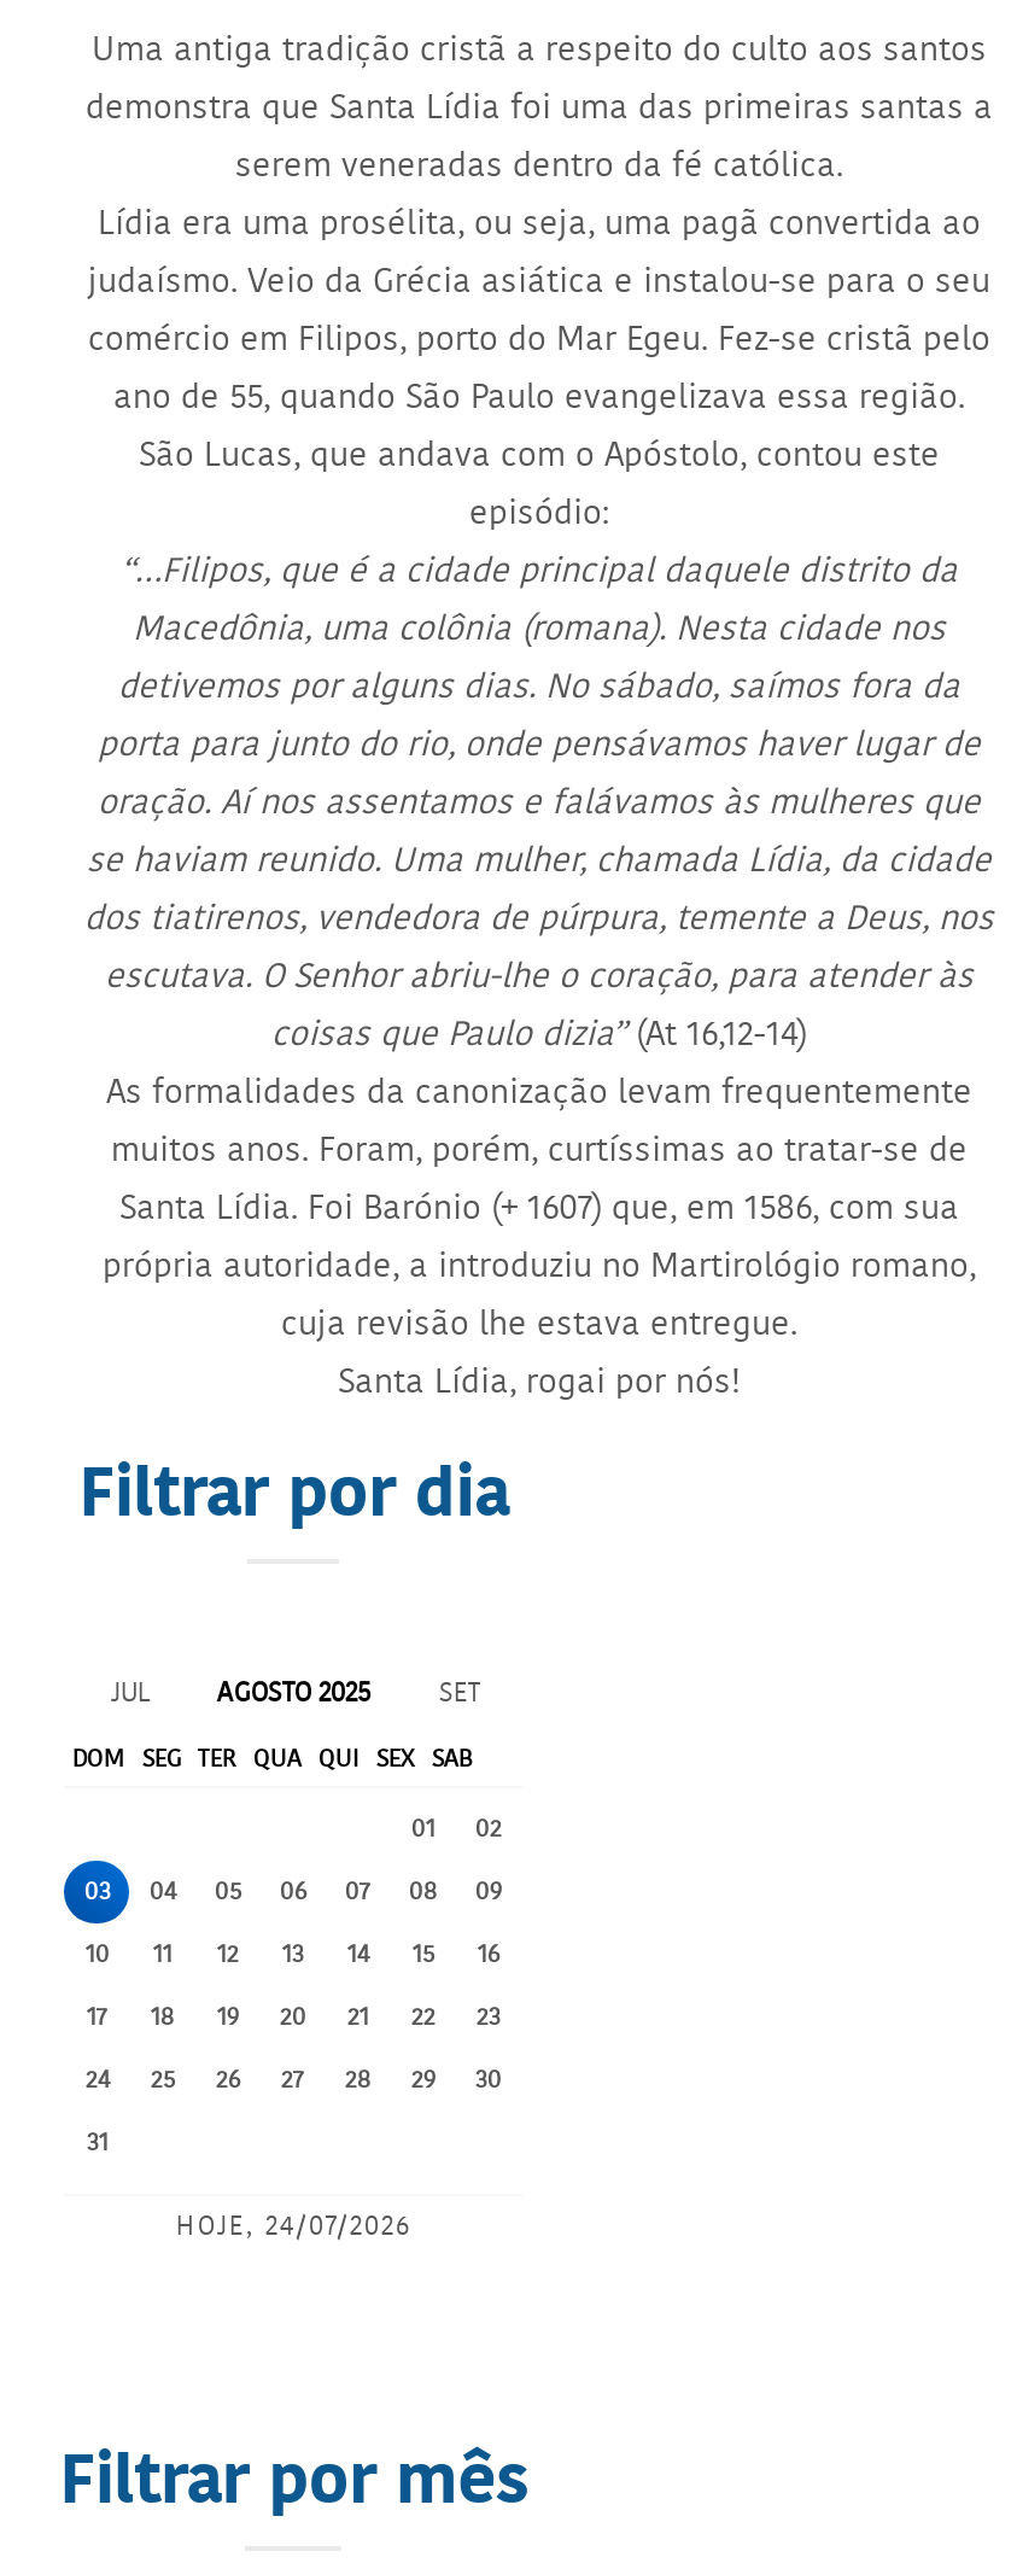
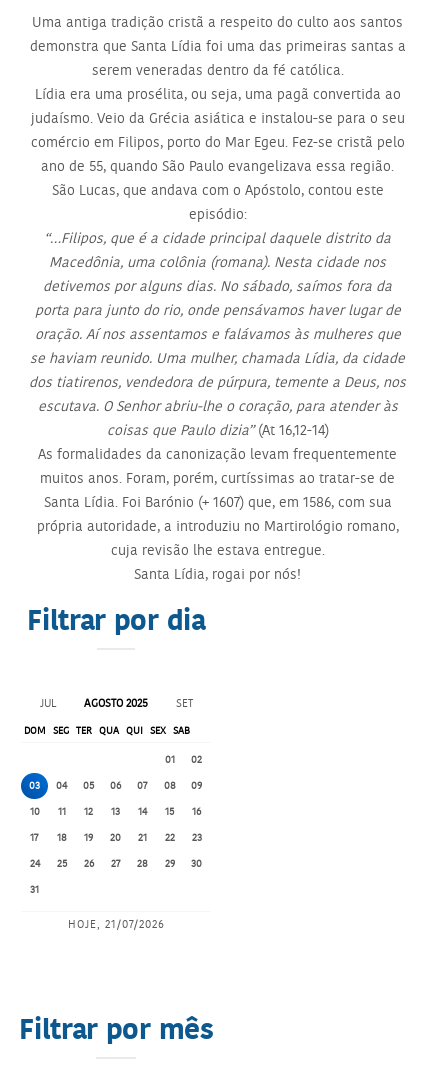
[176,2206,412,2244] HOJE, 24/07/2026 -> [68,916,165,932] HOJE, 21/07/2026

